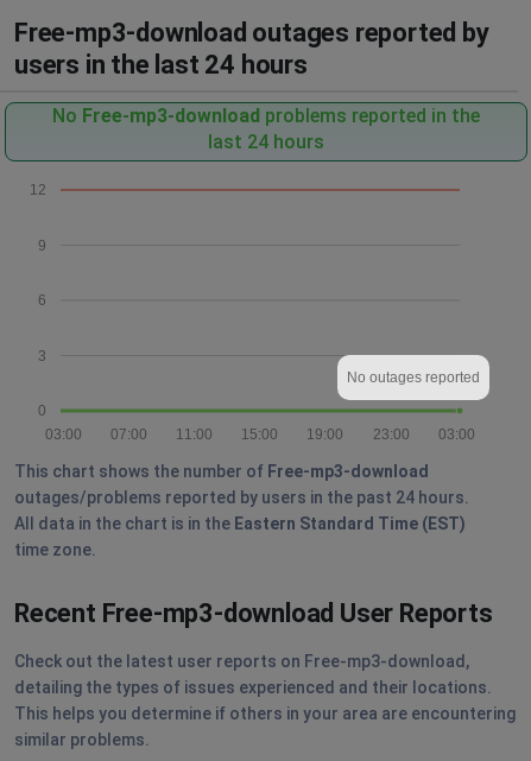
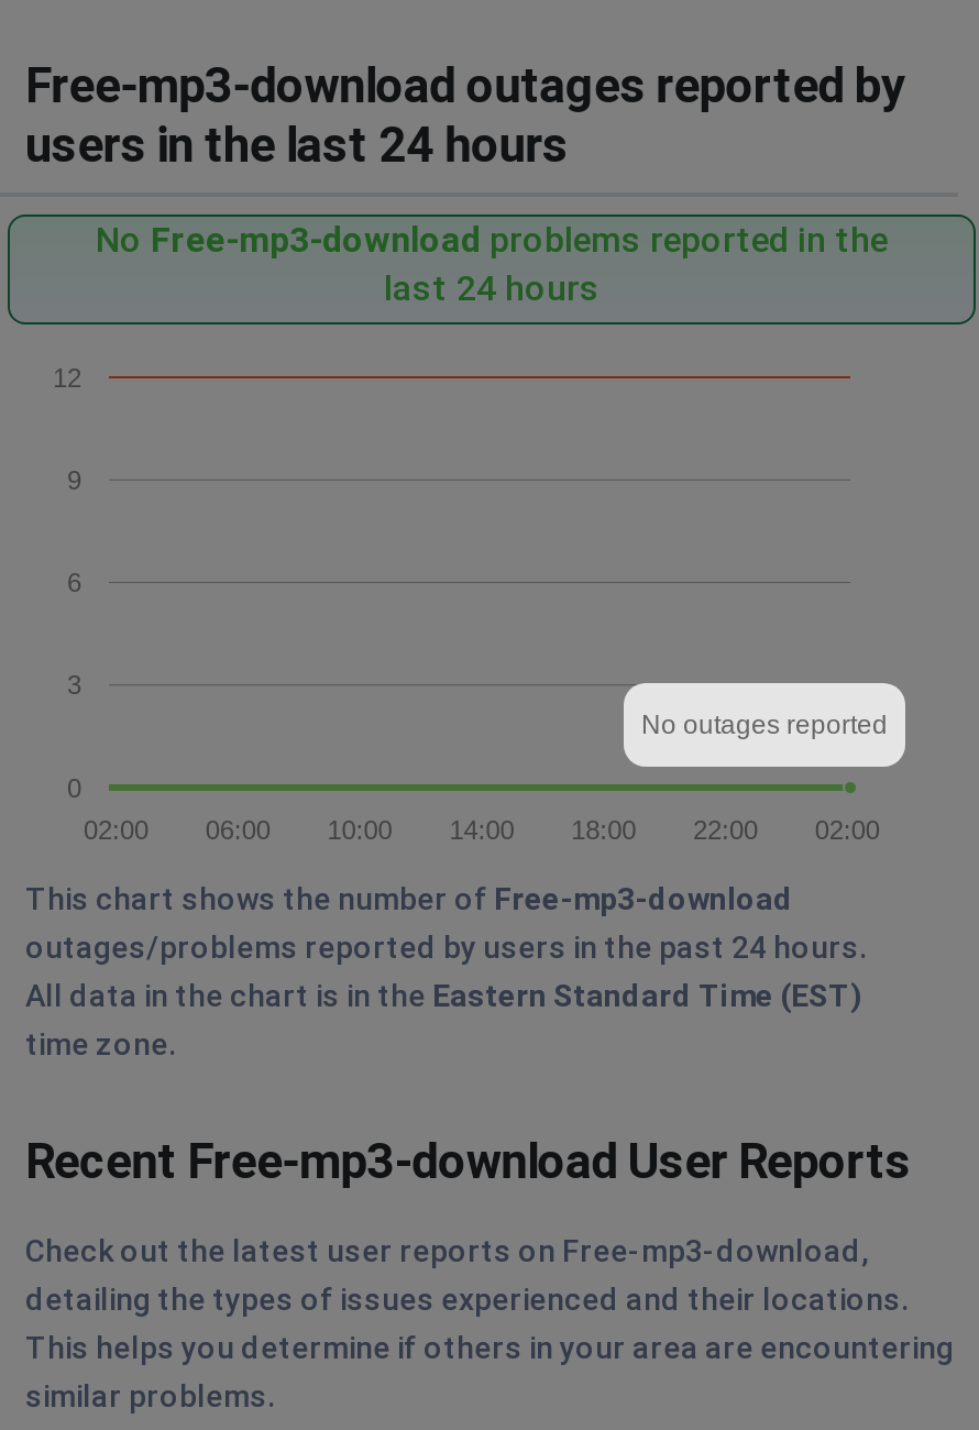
[45,426,81,442] 03:00 -> [84,816,148,845] 02:00
[110,426,147,442] 07:00 -> [205,816,270,845] 06:00
[176,426,213,442] 11:00 -> [327,816,392,845] 10:00
[242,426,278,442] 15:00 -> [449,816,514,845] 14:00
[307,426,344,442] 19:00 -> [571,816,636,845] 18:00
[373,426,409,442] 23:00 -> [693,816,758,845] 22:00
[438,426,475,442] 03:00 -> [815,816,880,845] 02:00

